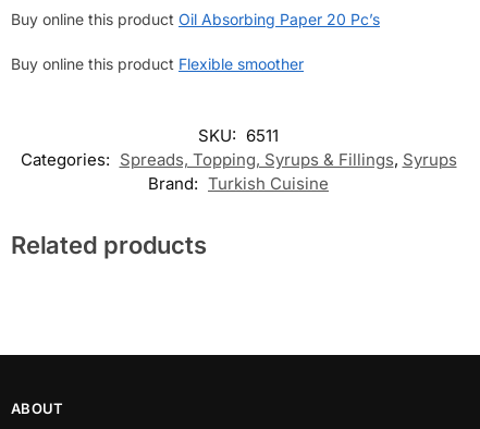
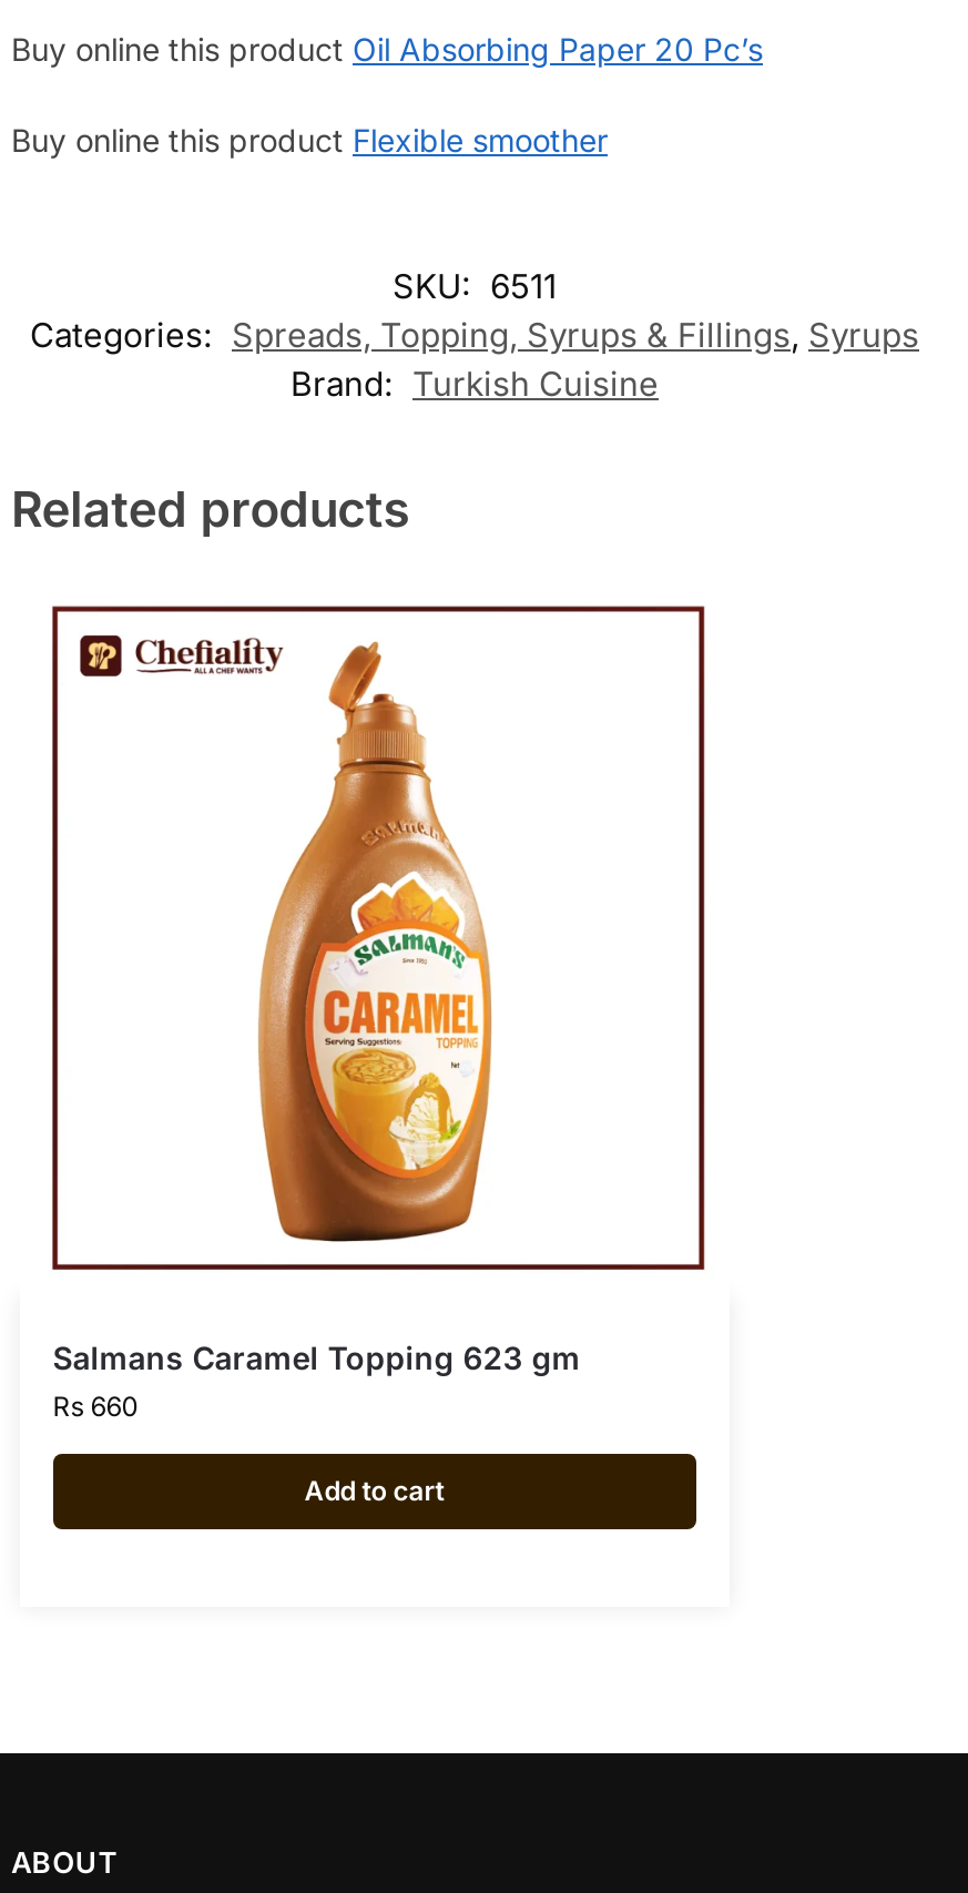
none -> [49,604,707,1507] [image] | Salmans Caramel Topping 623 gm | Rs 660 | Add to cart

